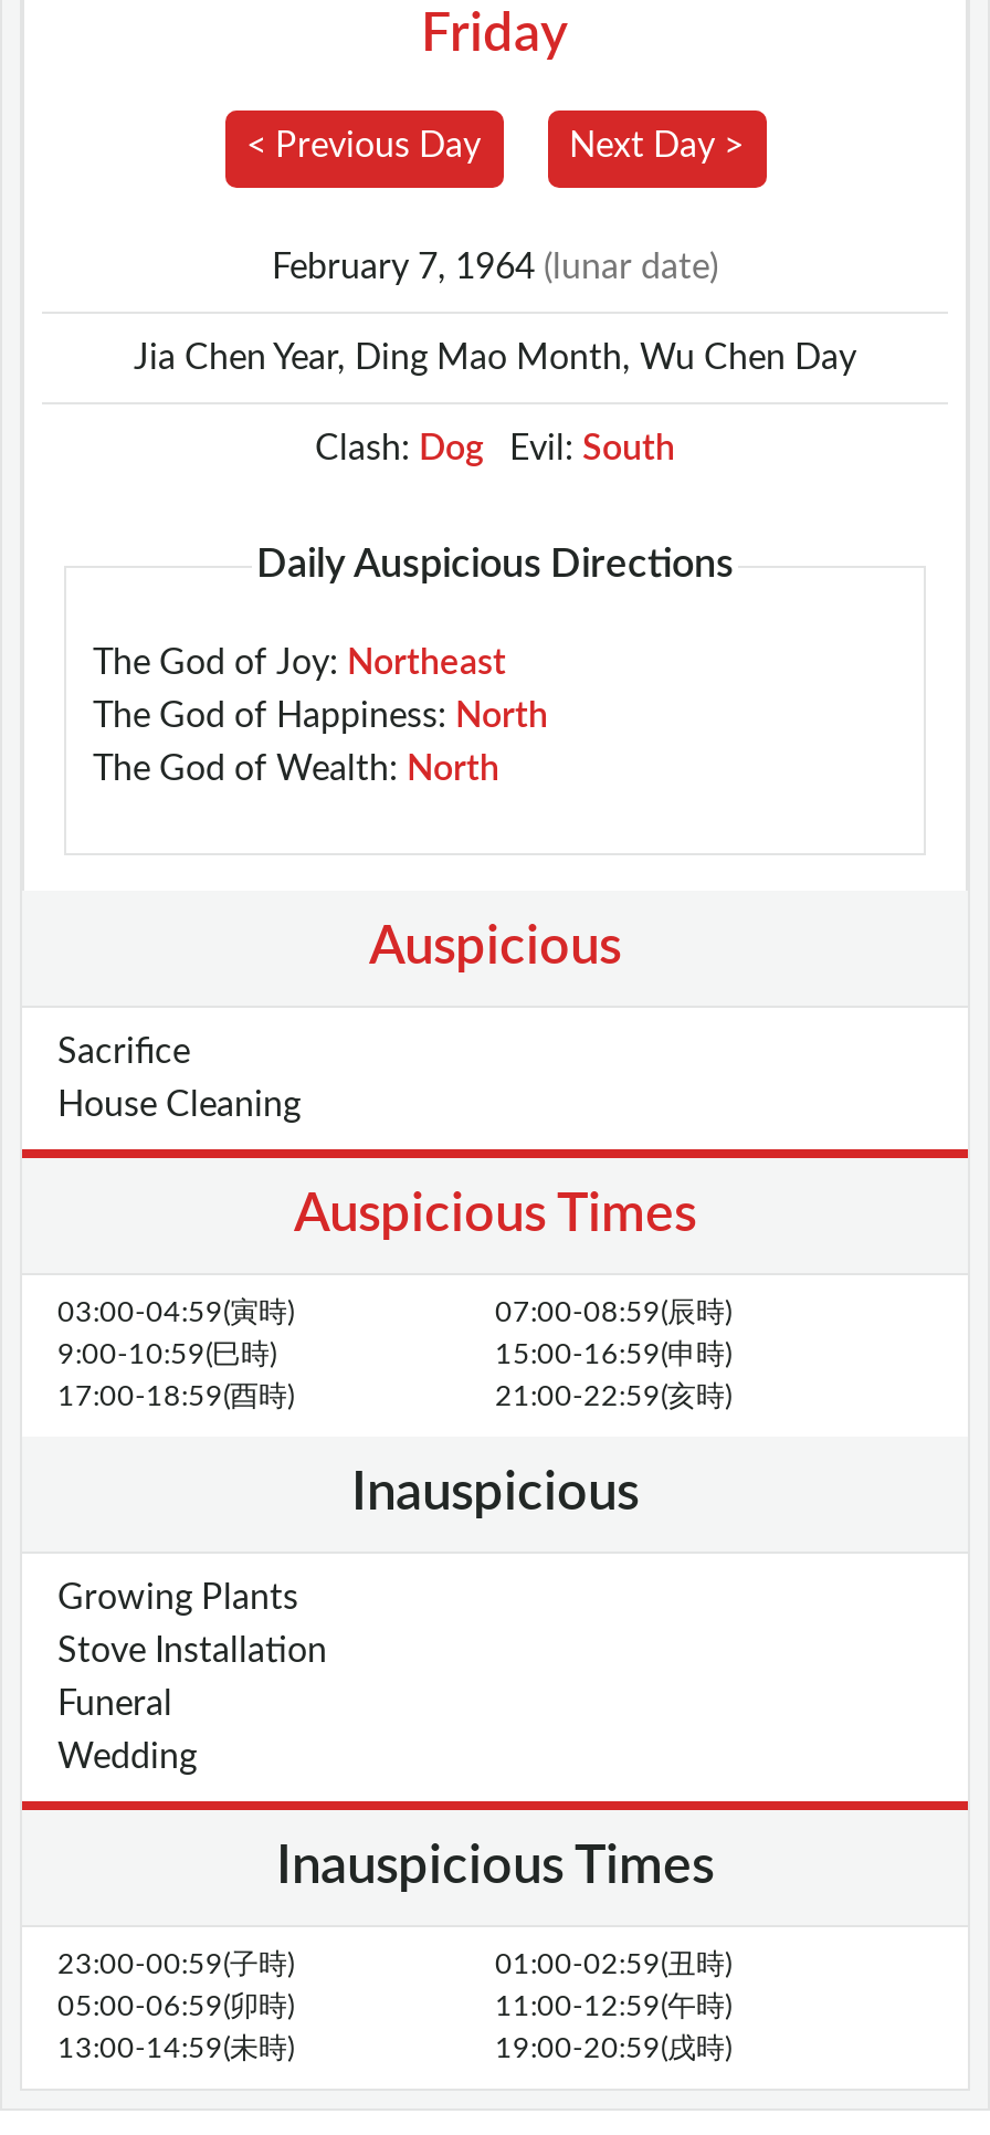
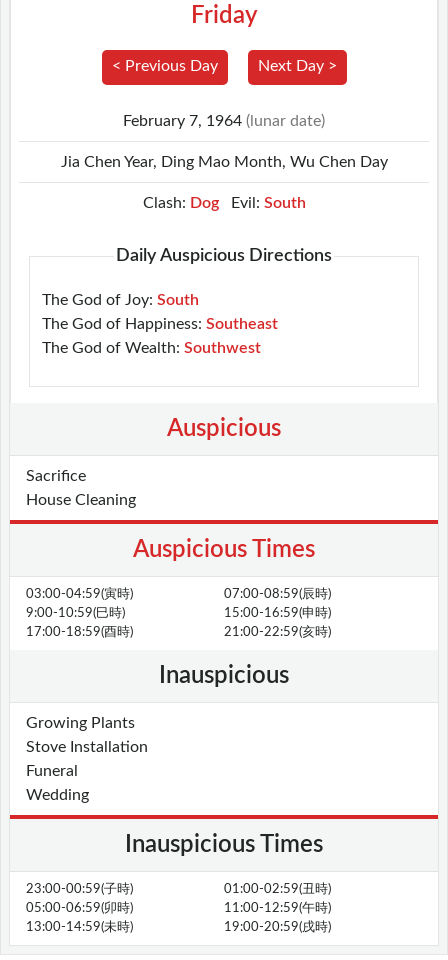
[93,644,506,680] The God of Joy: Northeast -> [42,292,199,308] The God of Joy: South
[93,698,548,733] The God of Happiness: North -> [42,316,278,332] The God of Happiness: Southeast
[93,751,499,786] The God of Wealth: North -> [42,340,261,356] The God of Wealth: Southwest

